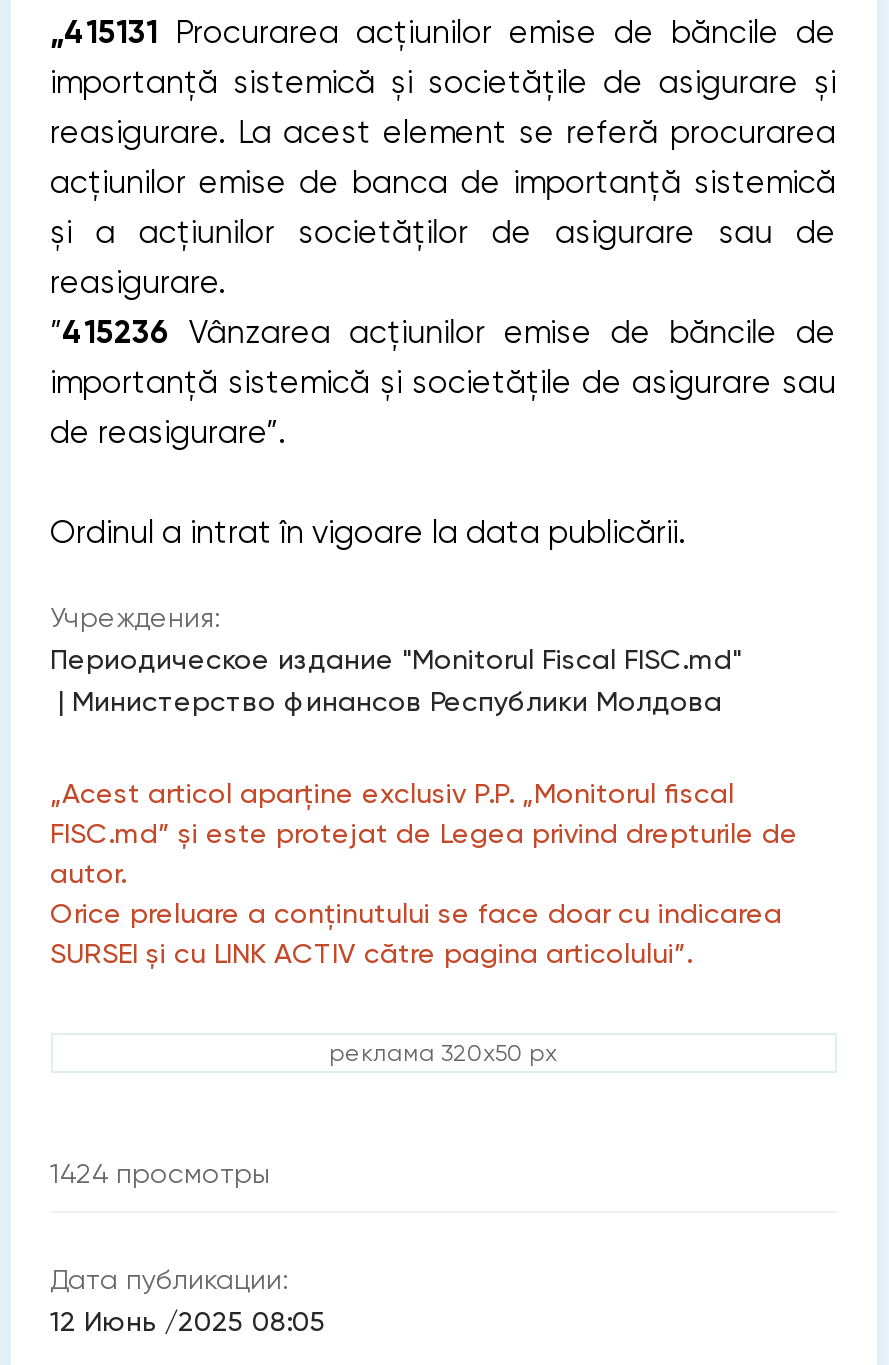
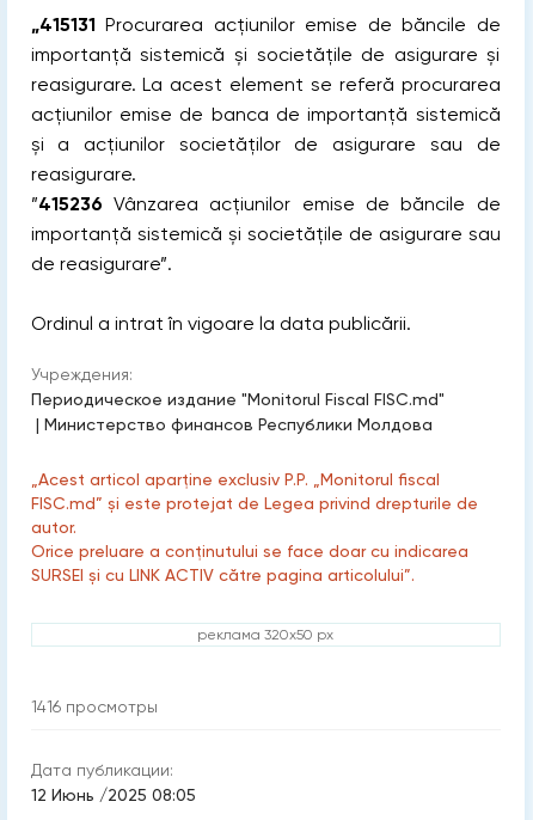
[50,1157,270,1189] 1424 просмотры -> [30,697,157,716] 1416 просмотры

